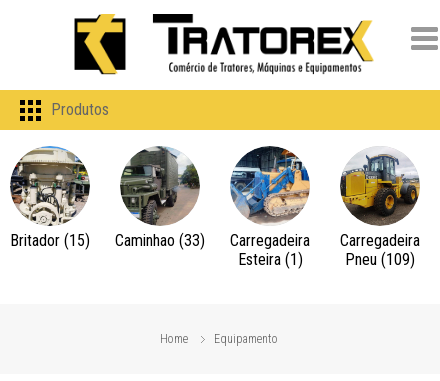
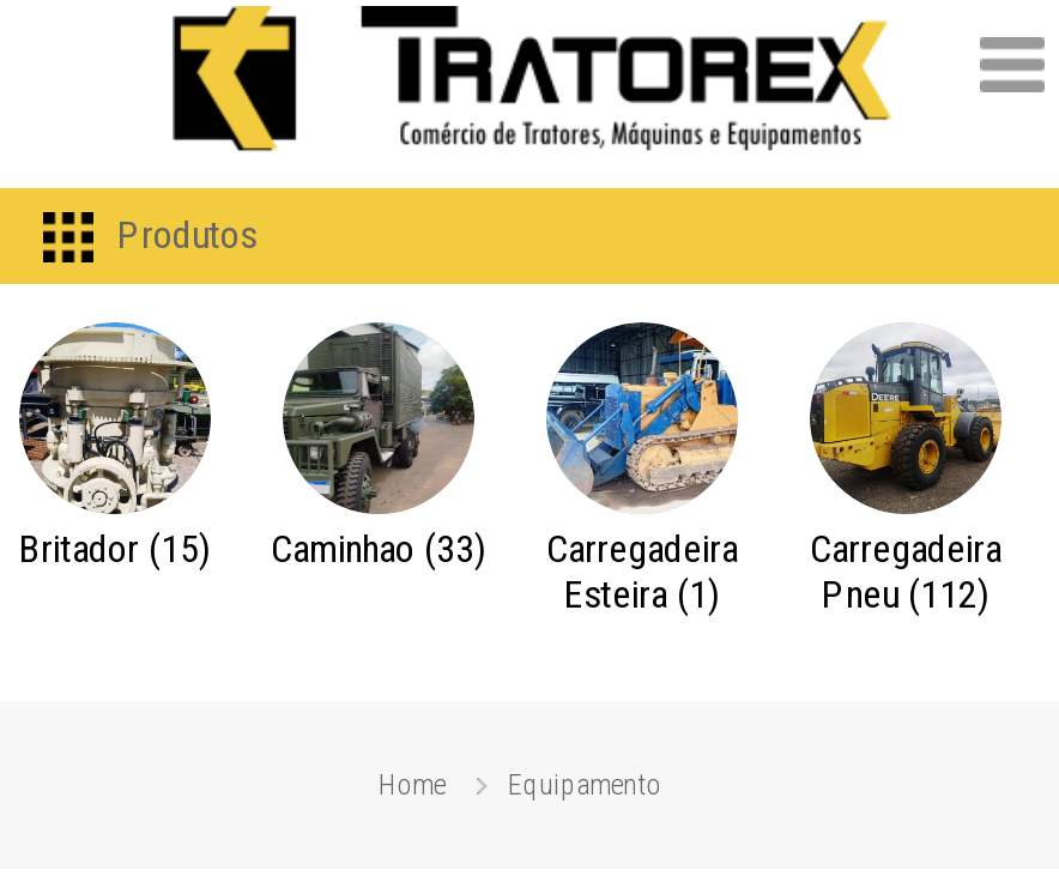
[345,250,415,269] Pneu (109) -> [822,572,990,617] Pneu (112)

